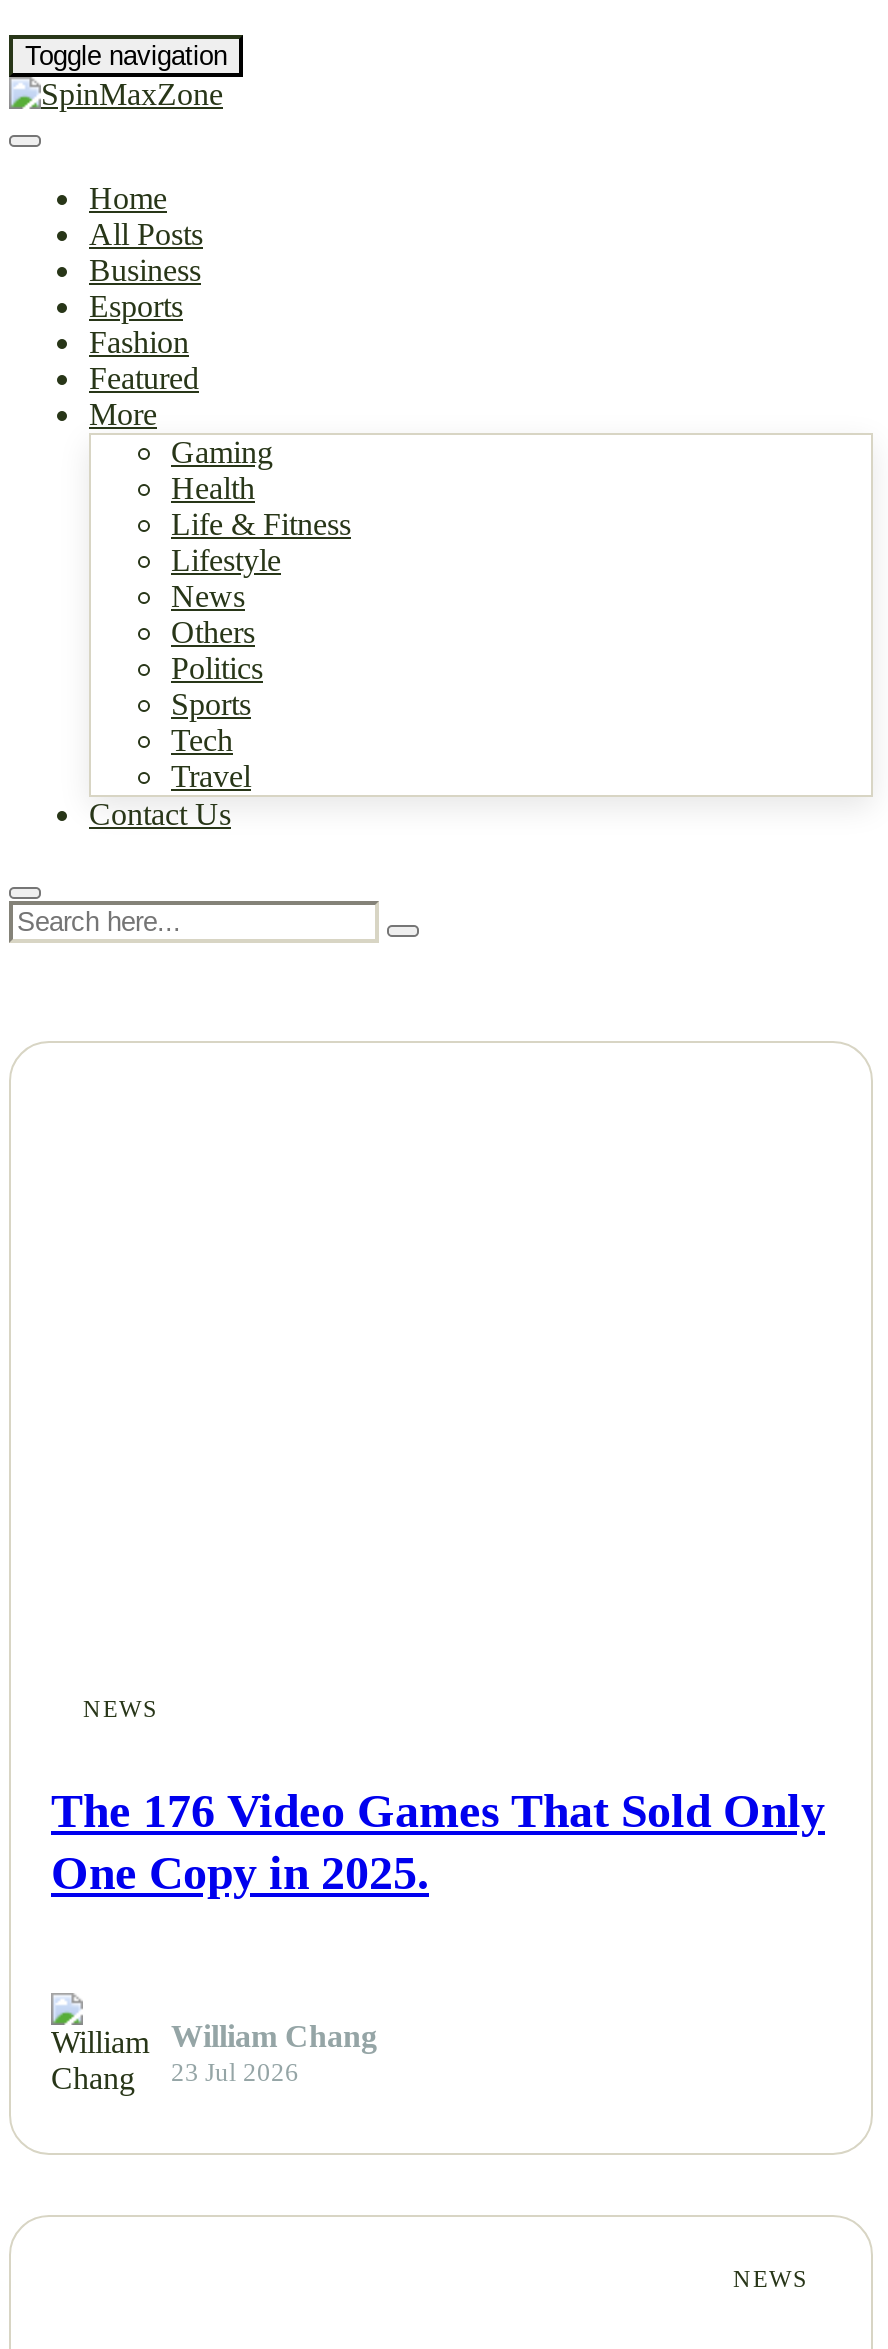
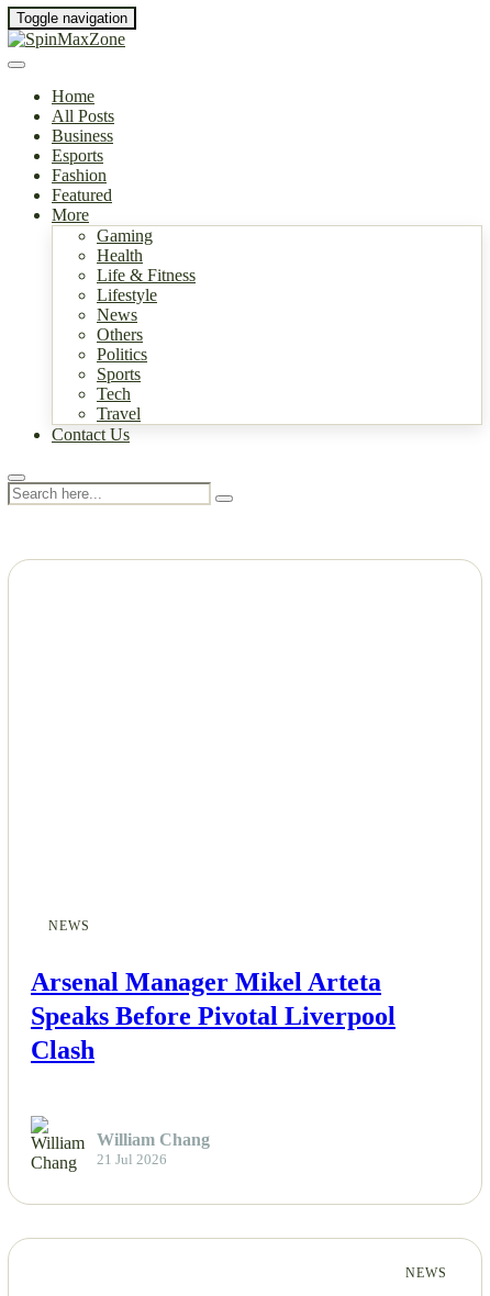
[51,1785,825,1899] The 176 Video Games That Sold Only | One Copy in 2025. -> [31,968,396,1064] Arsenal Manager Mikel Arteta | Speaks Before Pivotal Liverpool | Clash
[171,2058,299,2086] 23 Jul 2026 -> [97,1152,167,1167] 21 Jul 2026

